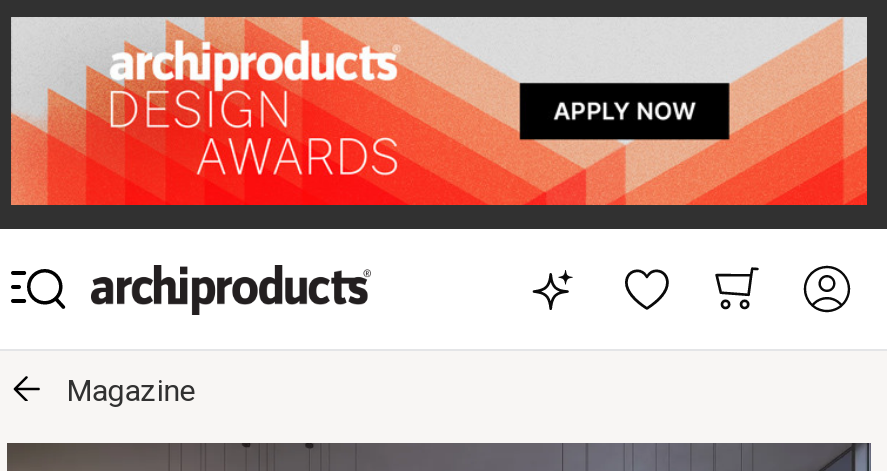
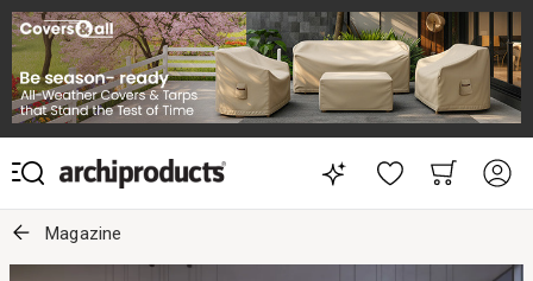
[9,15,869,207] [image] -> [12,12,521,124] [image]

